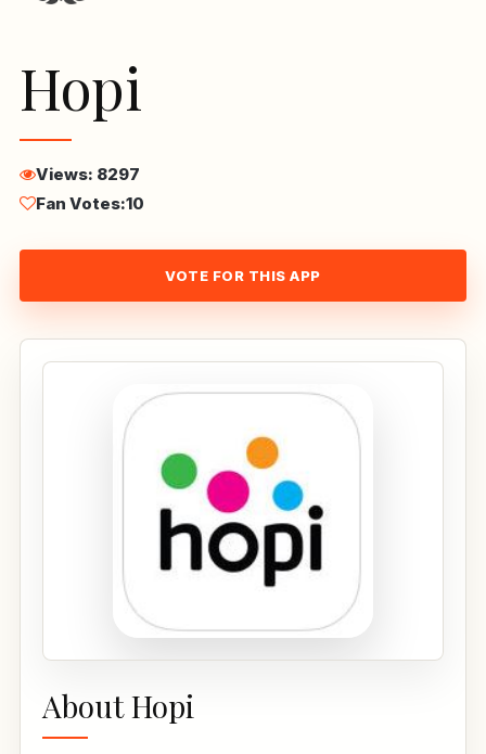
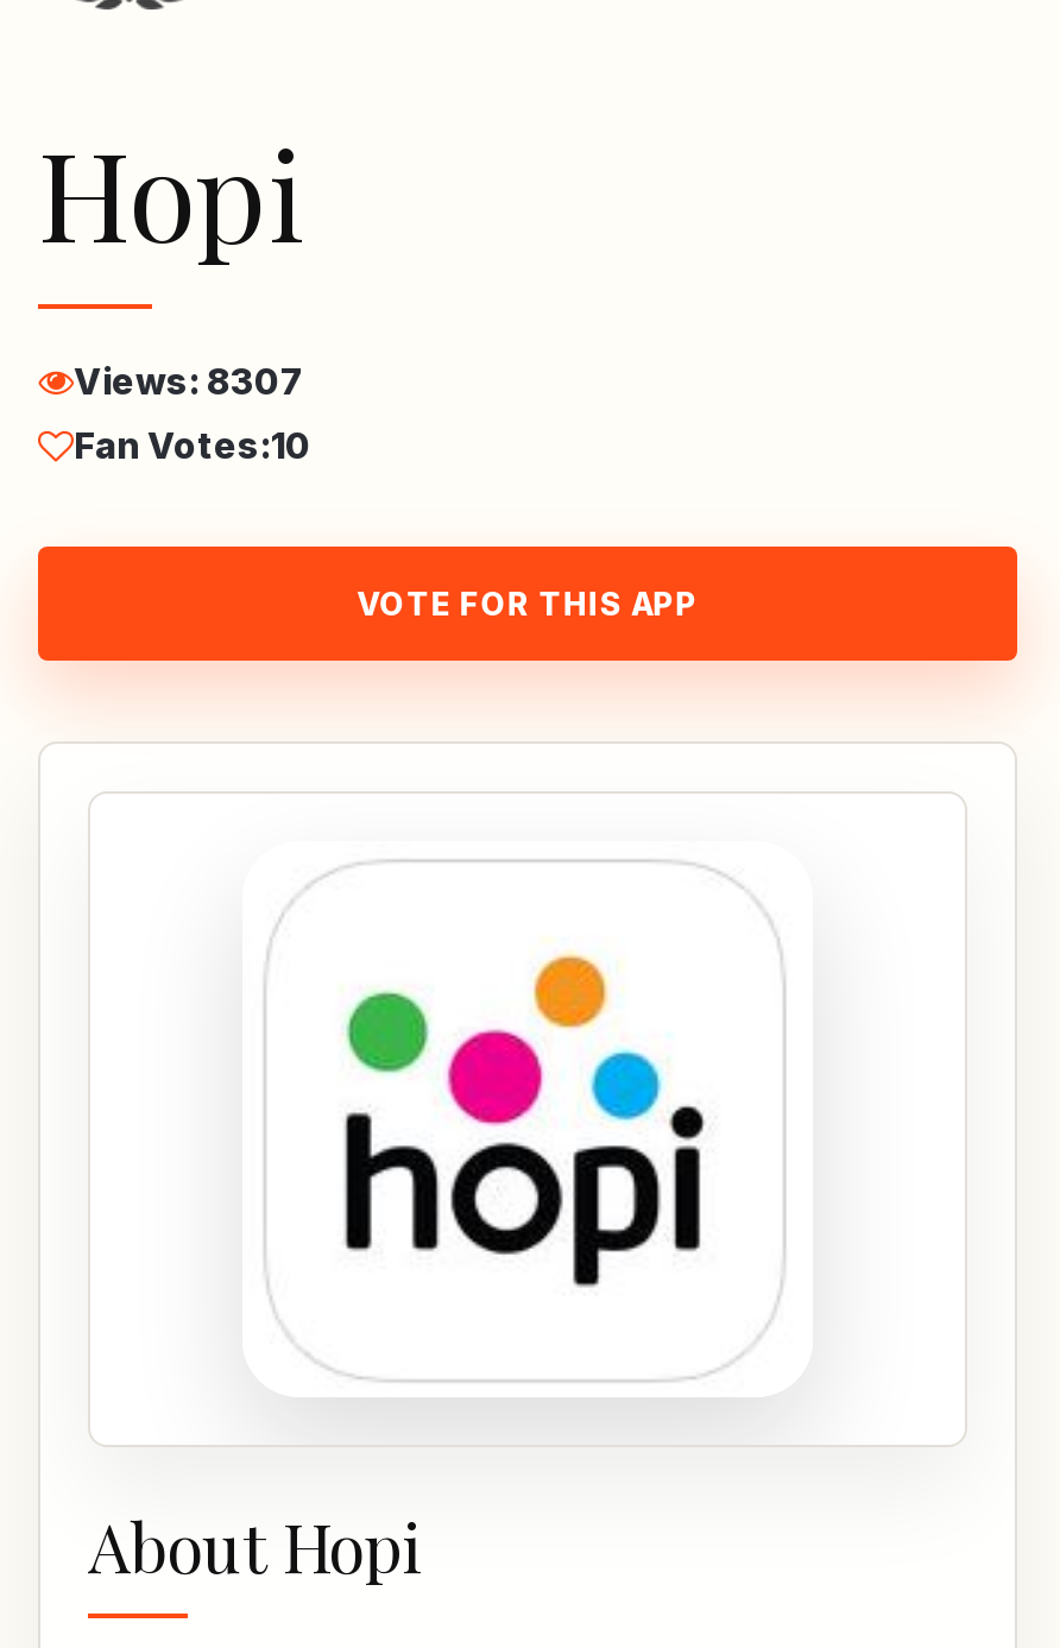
[36,164,140,185] Views: 8297 -> [74,359,304,404] Views: 8307

